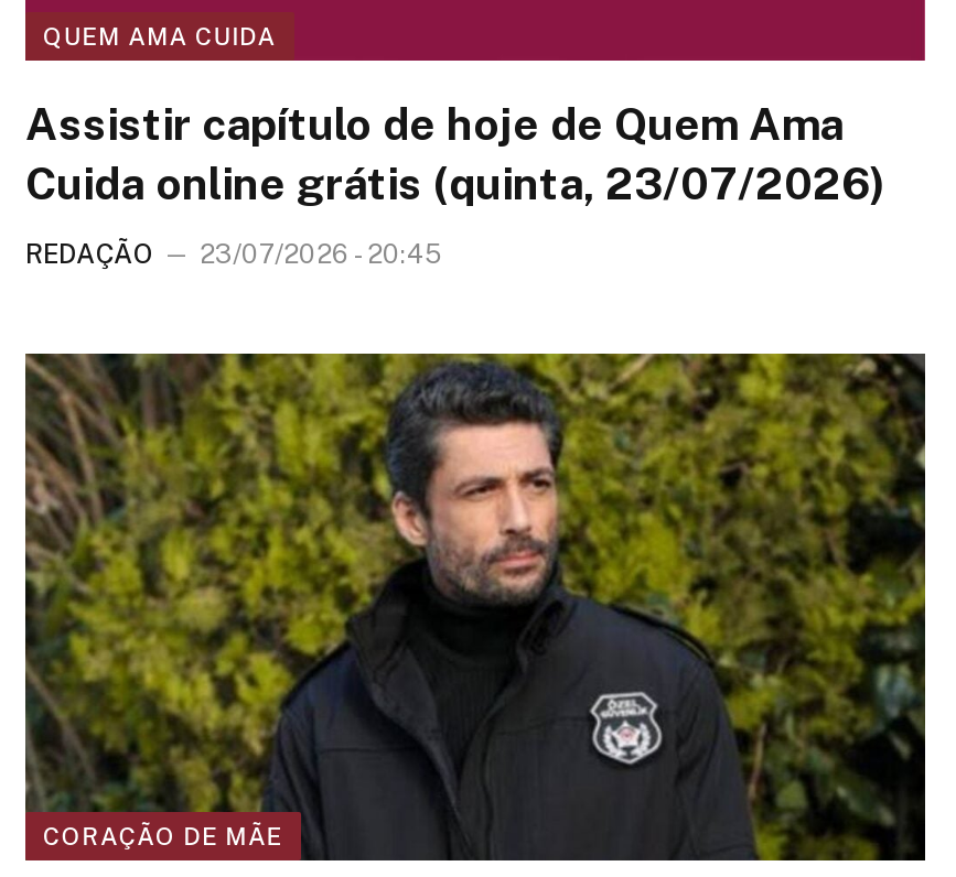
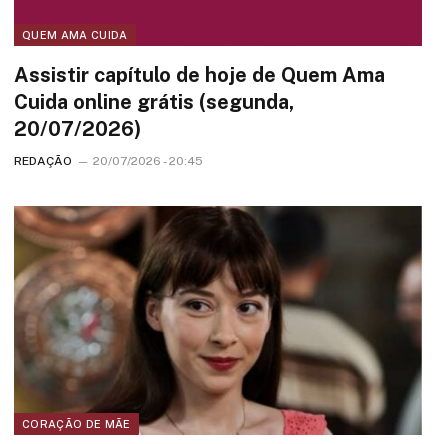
[25,158,885,210] Cuida online grátis (quinta, 23/07/2026) -> [14,89,294,140] Cuida online grátis (segunda, | 20/07/2026)
[25,239,442,270] REDAÇÃO 23/07/2026 - 20:45 -> [14,153,203,167] REDAÇÃO 20/07/2026 - 20:45
[23,350,927,864] [image] -> [13,205,423,436] [image]

